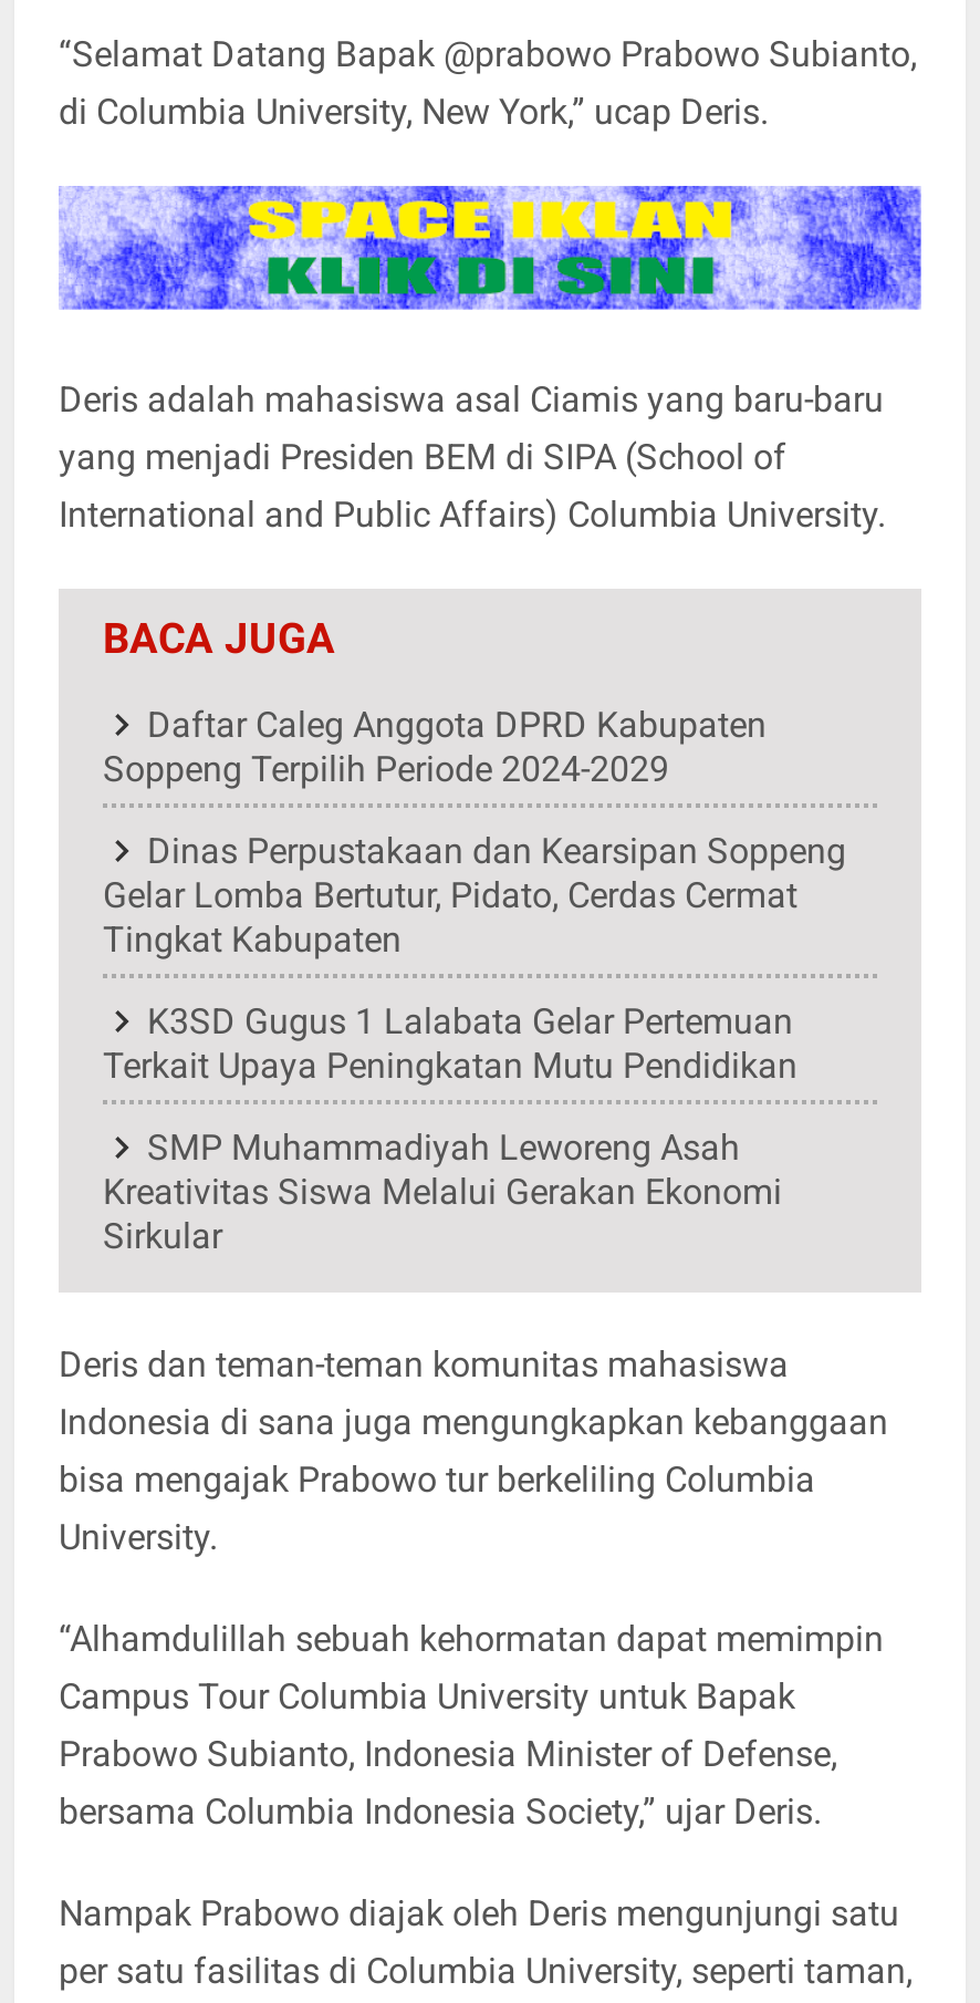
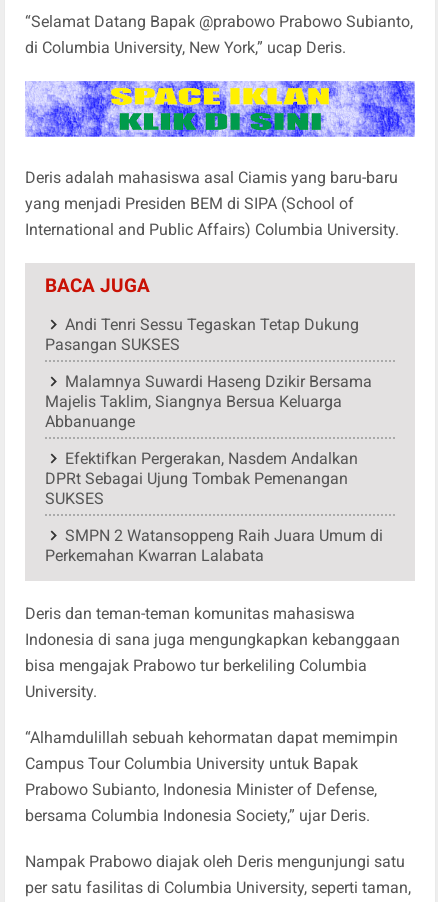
[103,704,767,791] Daftar Caleg Anggota DPRD Kabupaten | Soppeng Terpilih Periode 2024-2029 -> [45,315,359,354] Andi Tenri Sessu Tegaskan Tetap Dukung | Pasangan SUKSES
[103,830,846,961] Dinas Perpustakaan dan Kearsipan Soppeng | Gelar Lomba Bertutur, Pidato, Cerdas Cermat | Tingkat Kabupaten -> [45,372,372,431] Malamnya Suwardi Haseng Dzikir Bersama | Majelis Taklim, Siangnya Bersua Keluarga | Abbanuange
[103,1001,797,1087] K3SD Gugus 1 Lalabata Gelar Pertemuan | Terkait Upaya Peningkatan Mutu Pendidikan -> [45,449,358,508] Efektifkan Pergerakan, Nasdem Andalkan | DPRt Sebagai Ujung Tombak Pemenangan | SUKSES
[103,1127,782,1258] SMP Muhammadiyah Leworeng Asah | Kreativitas Siswa Melalui Gerakan Ekonomi | Sirkular -> [45,526,383,565] SMPN 2 Watansoppeng Raih Juara Umum di | Perkemahan Kwarran Lalabata

